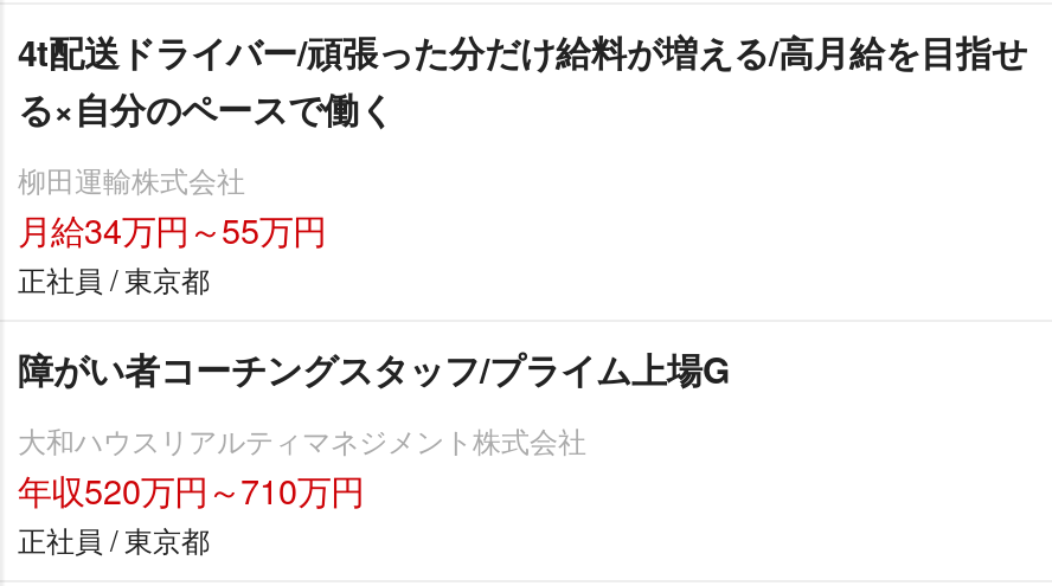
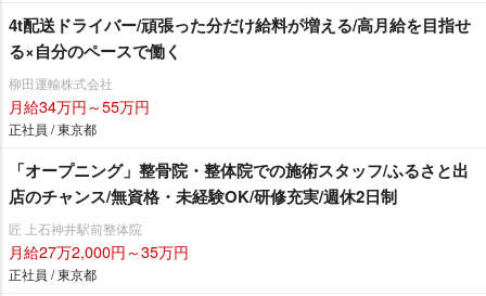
[18,343,731,395] 障がい者コーチングスタッフ/プライム上場G -> [9,158,469,208] 「オープニング」整骨院・整体院での施術スタッフ/ふるさと出 | 店のチャンス/無資格・未経験OK/研修充実/週休2日制
[18,419,586,514] 大和ハウスリアルティマネジメント株式会社 | 年収520万円～710万円 -> [9,219,189,262] 匠 上石神井駅前整体院 | 月給27万2,000円～35万円

